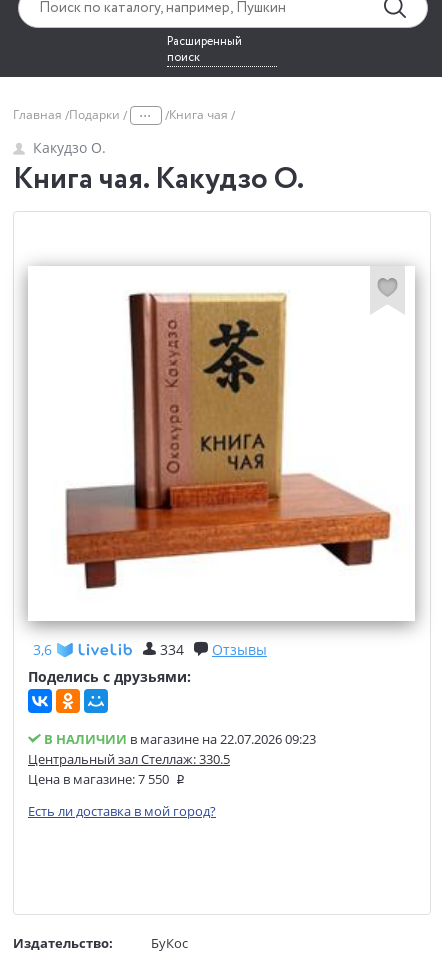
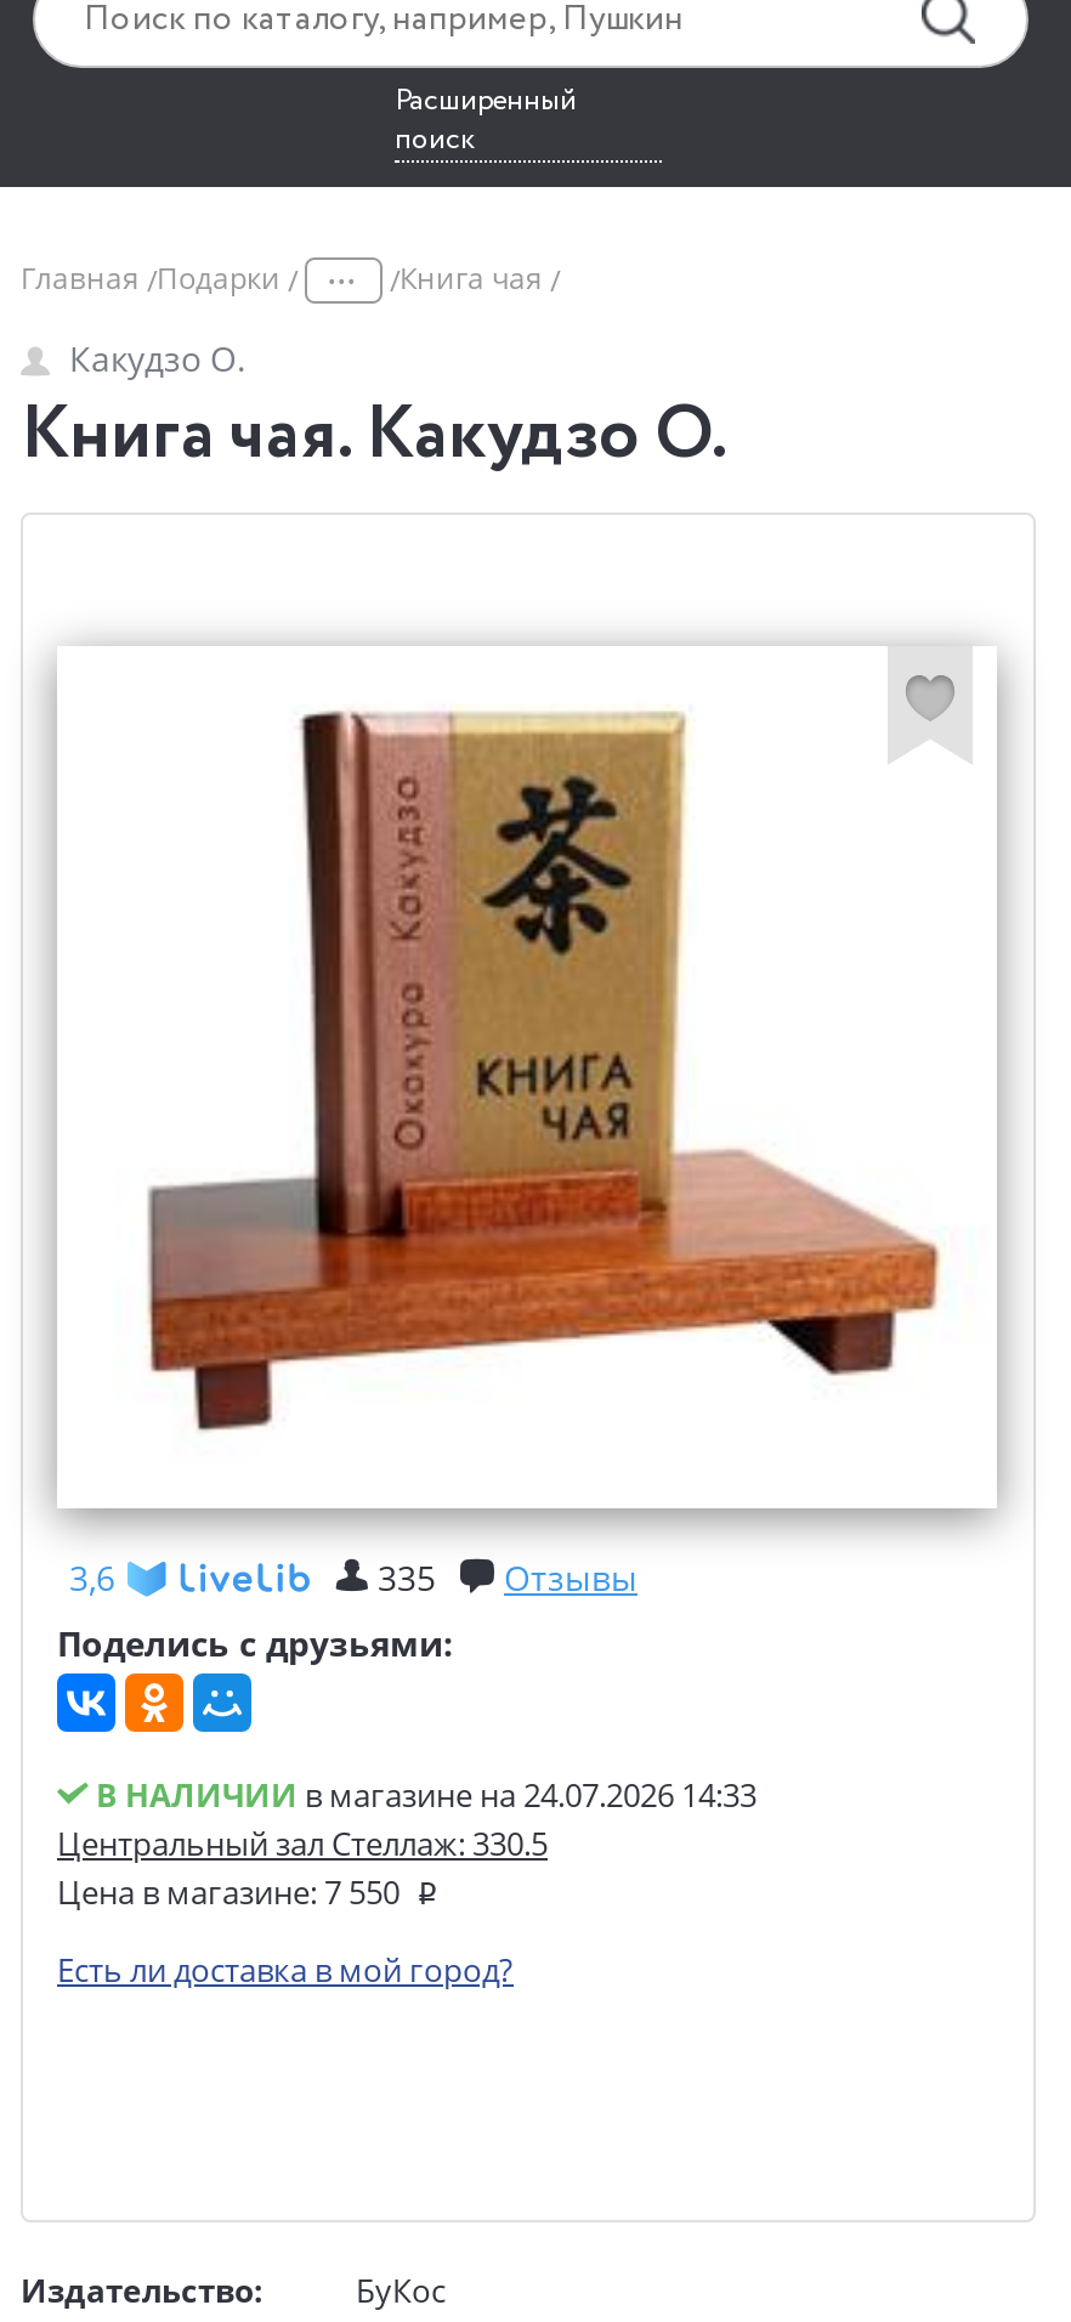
[160,640,267,659] 334 Отзывы -> [378,1555,637,1601] 335 Отзывы
[41,730,316,748] В НАЛИЧИИ в магазине на 22.07.2026 09:23 -> [89,1774,756,1817] В НАЛИЧИИ в магазине на 24.07.2026 14:33

